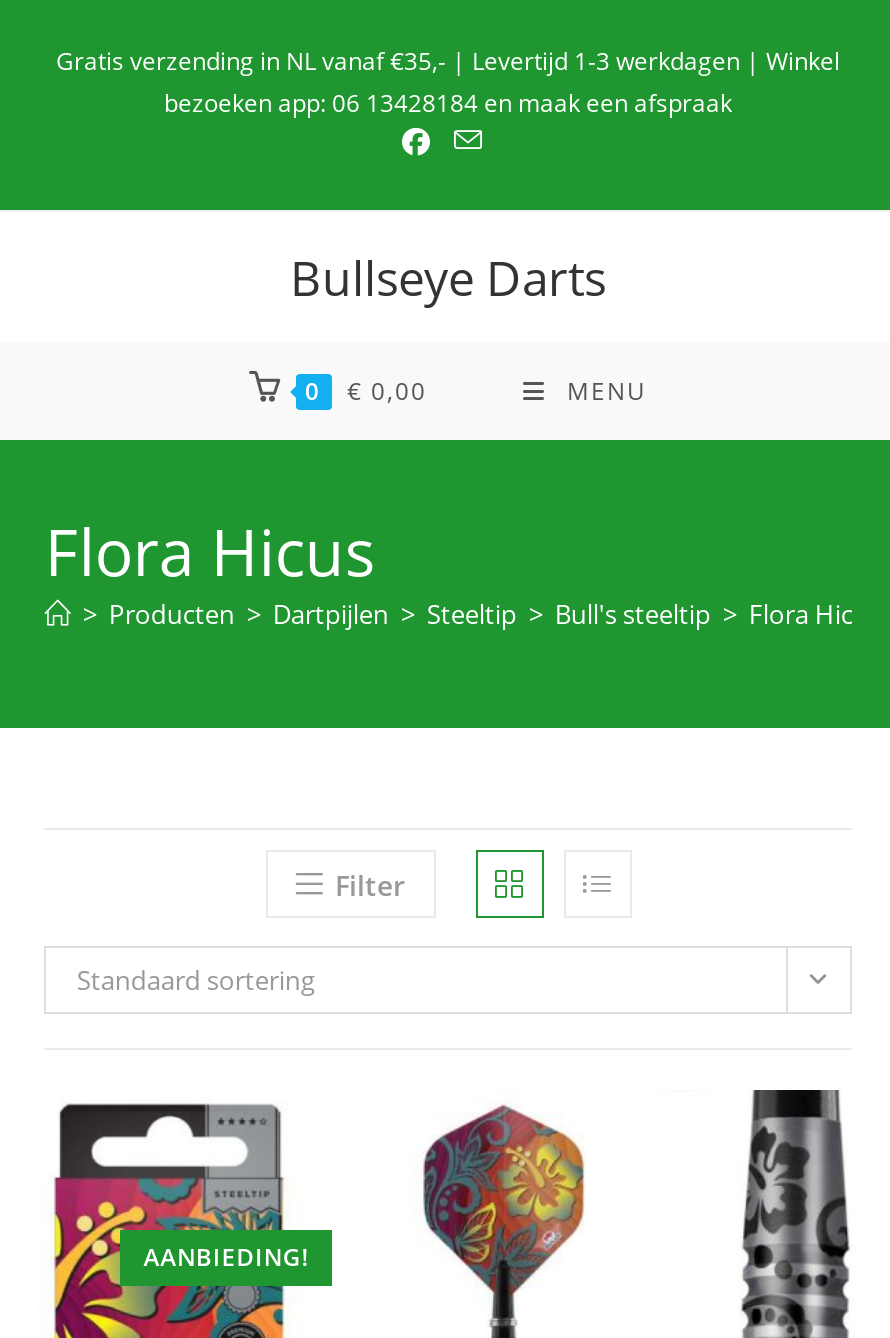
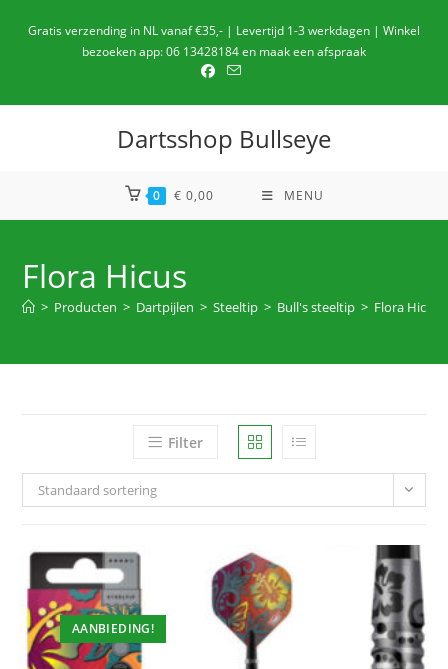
[290,244,606,310] Bullseye Darts -> [117,122,331,155] Dartsshop Bullseye

